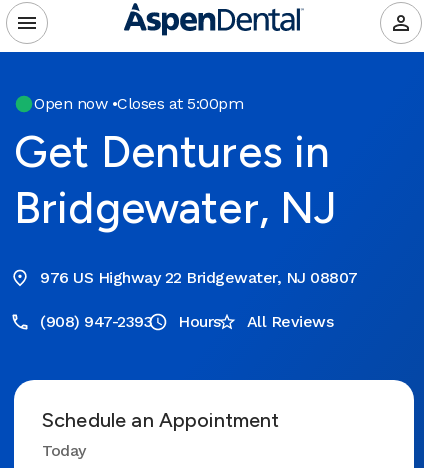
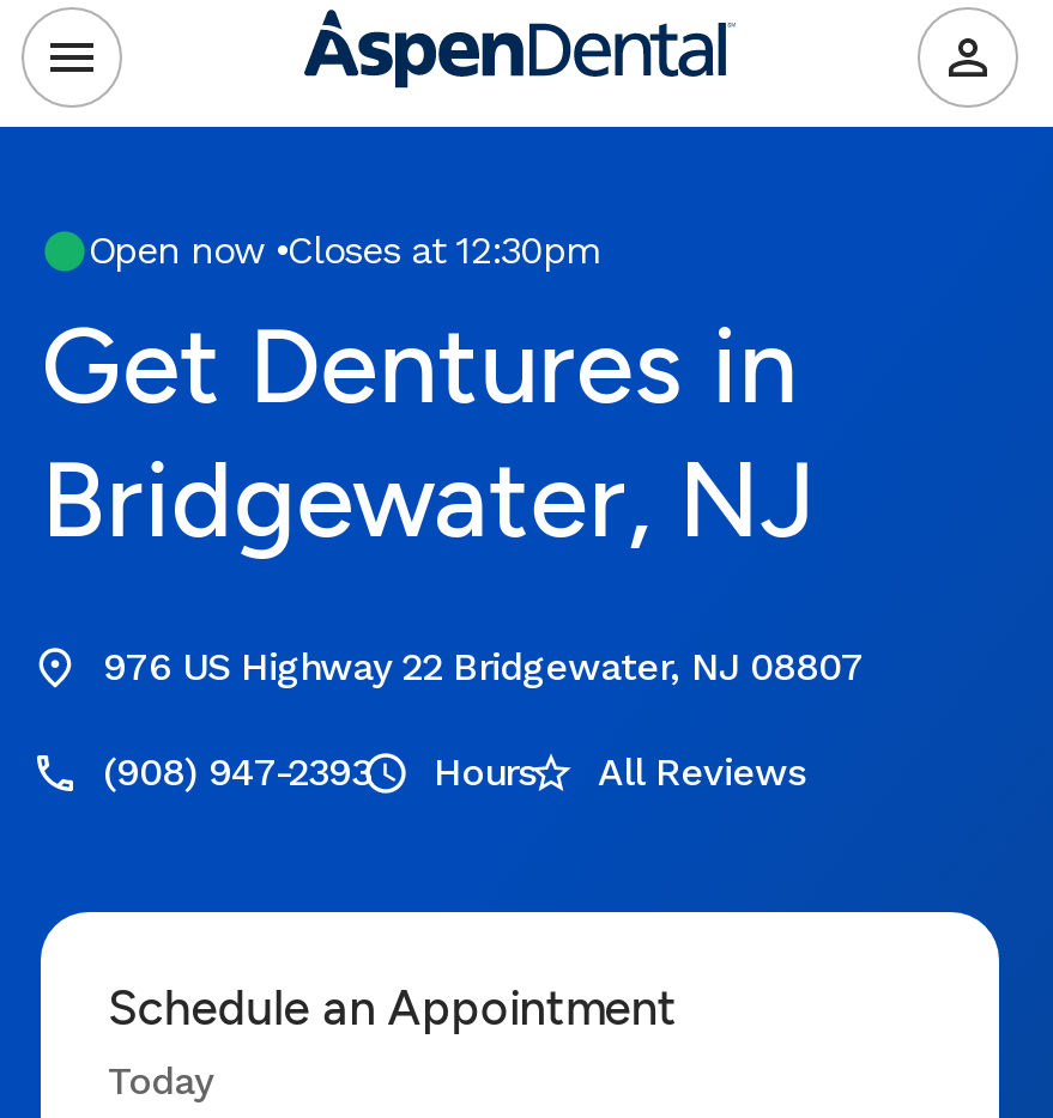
[34,94,243,113] Open now • Closes at 5:00pm -> [89,227,603,273] Open now • Closes at 12:30pm

